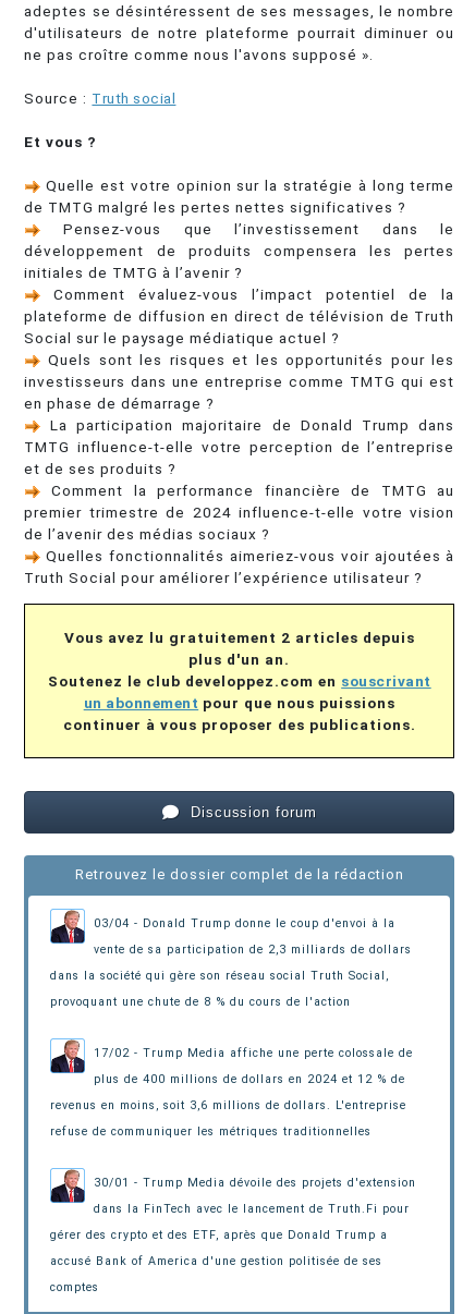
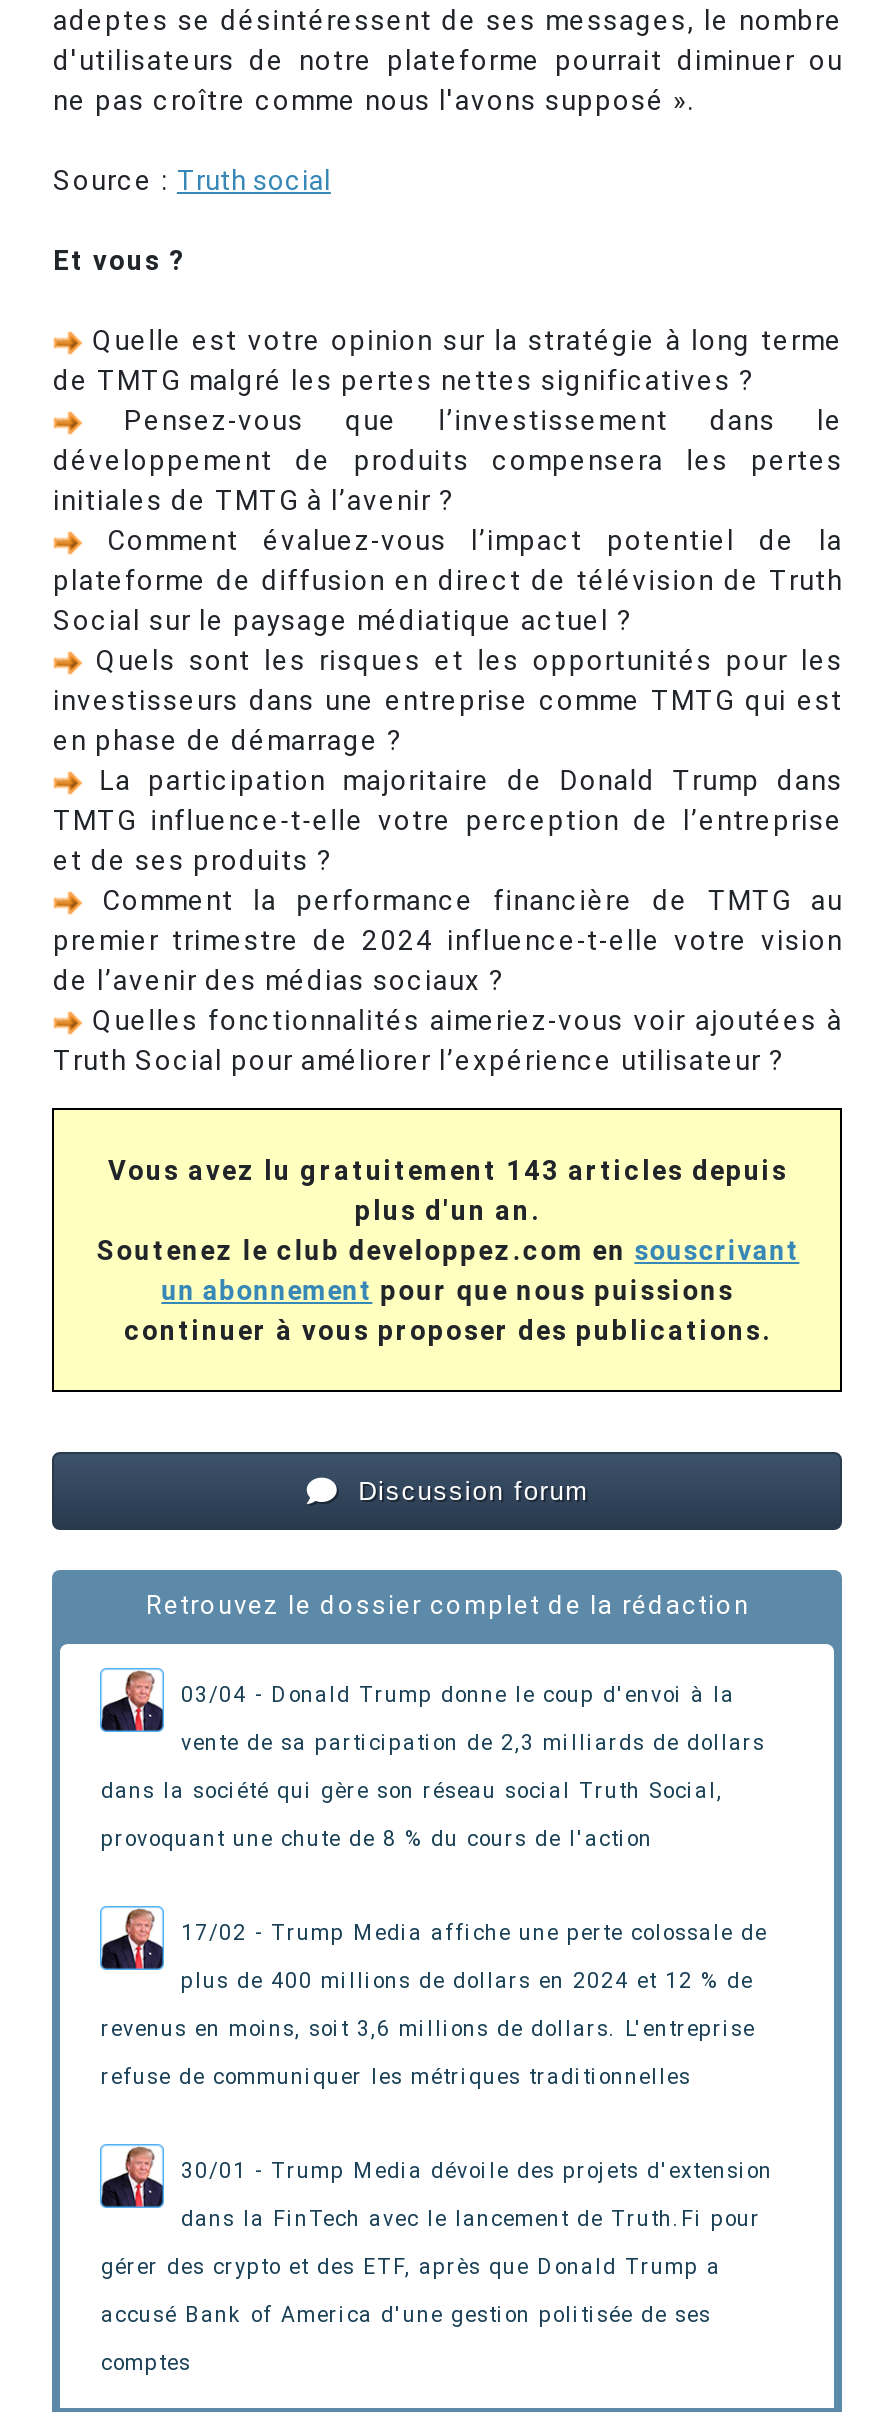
[64,628,415,646] Vous avez lu gratuitement 2 articles depuis -> [108,1153,788,1185] Vous avez lu gratuitement 143 articles depuis

